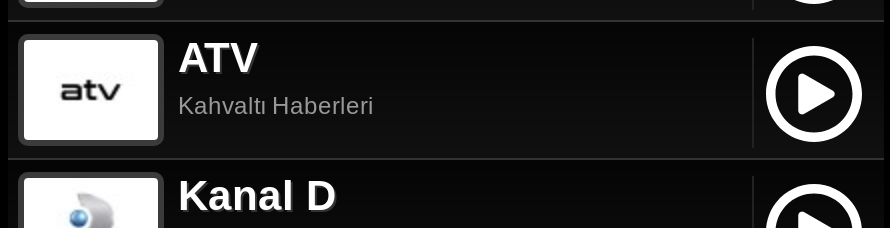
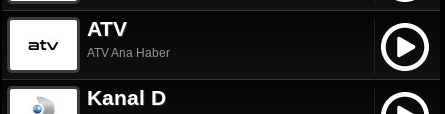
[178,92,374,120] Kahvaltı Haberleri -> [87,46,170,60] ATV Ana Haber

